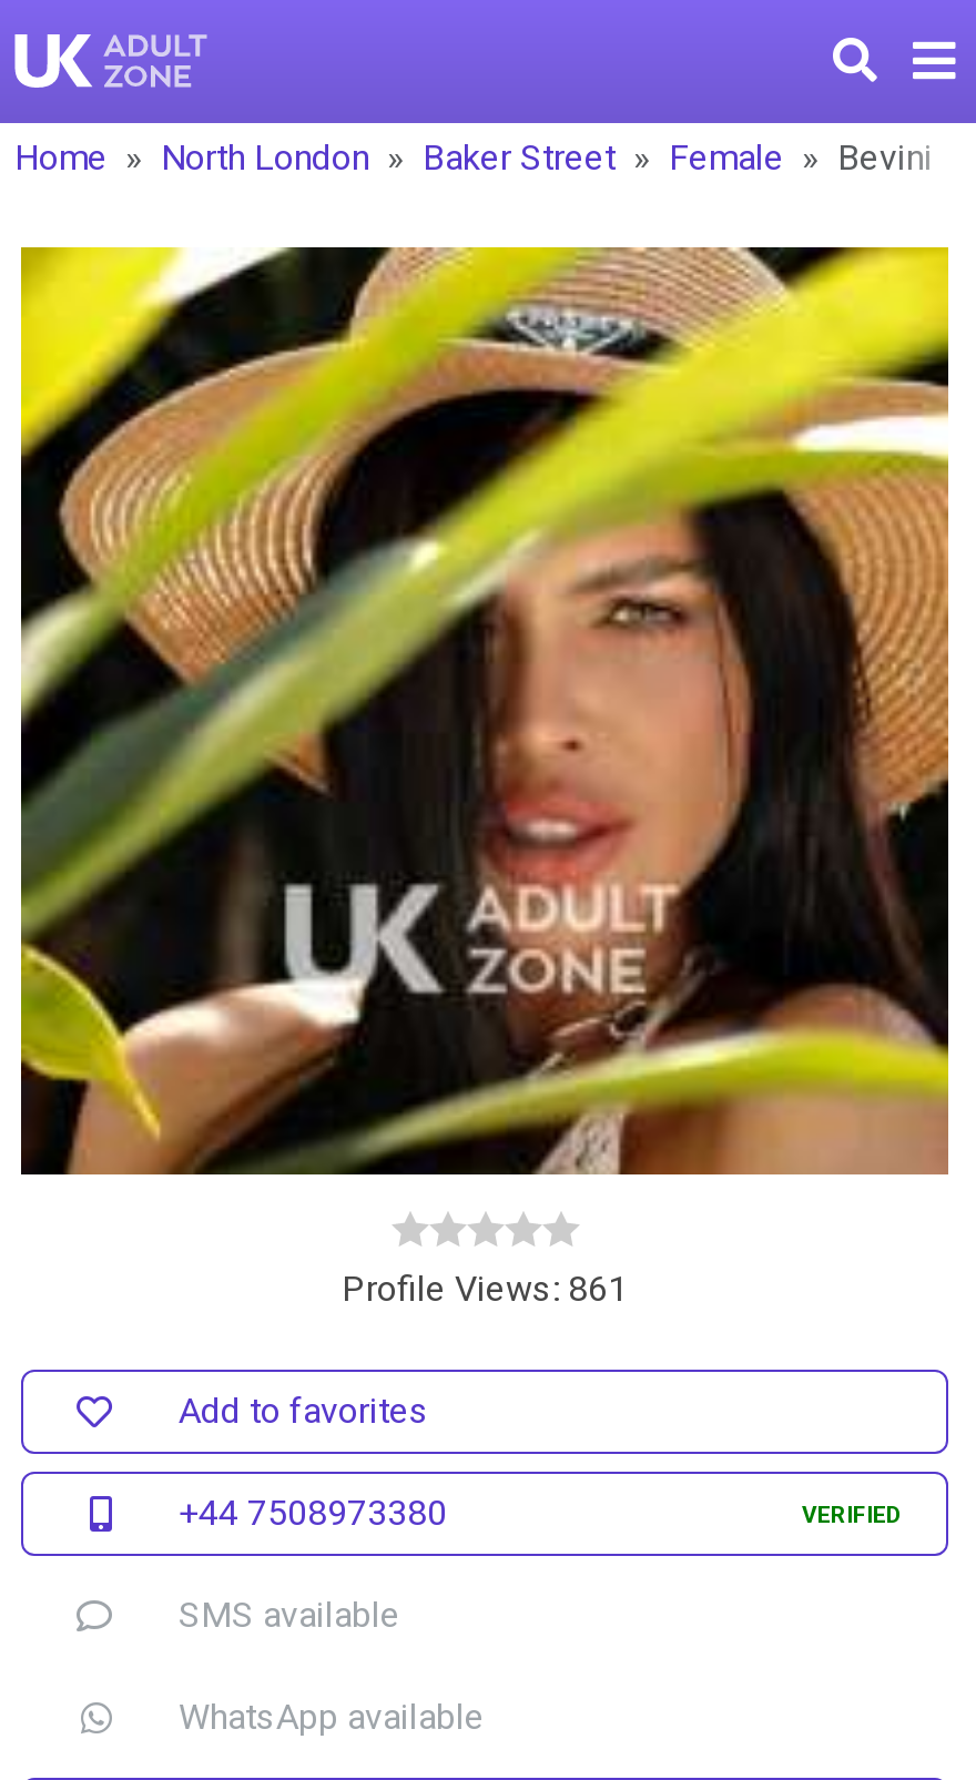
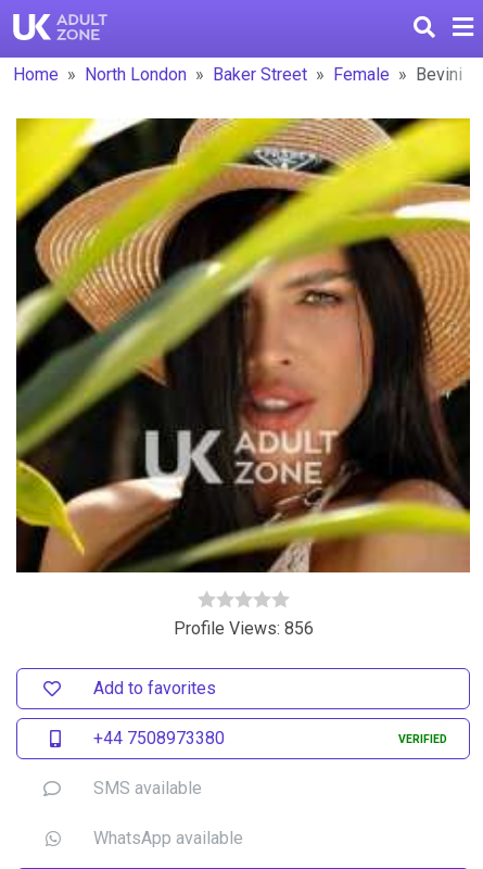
[342,1268,628,1310] Profile Views: 861 -> [173,618,313,639] Profile Views: 856

